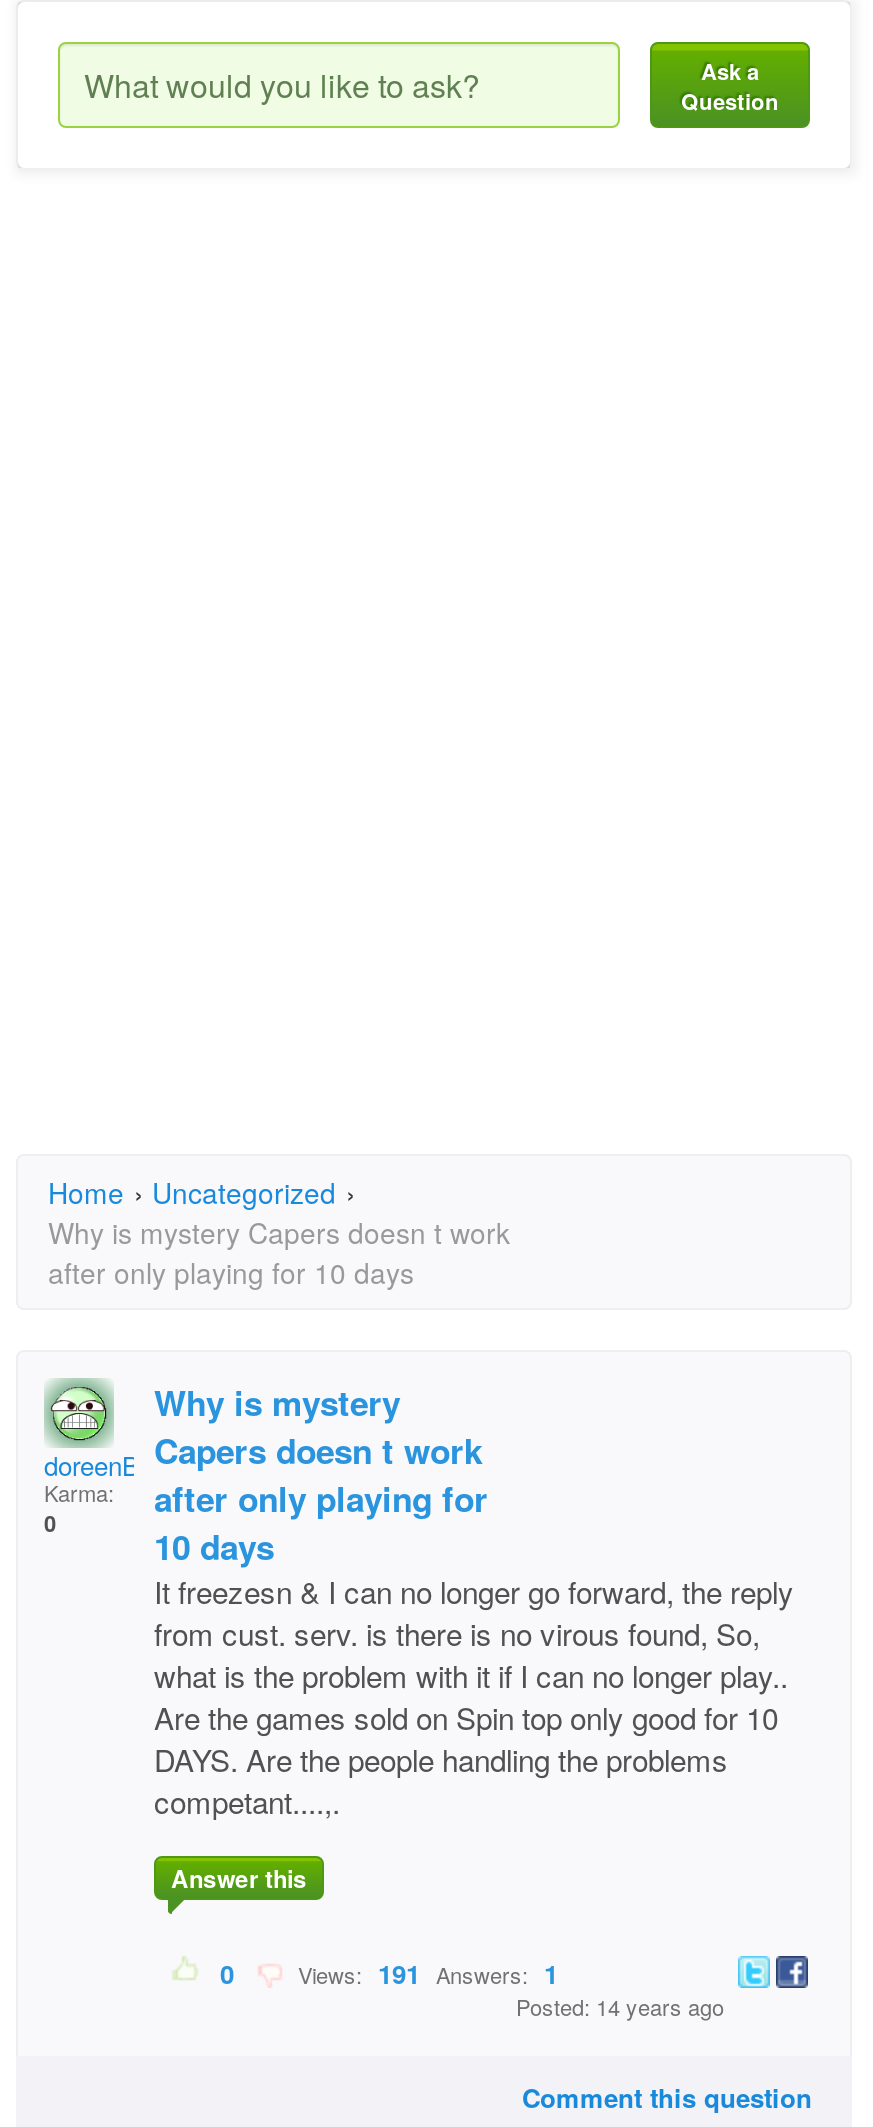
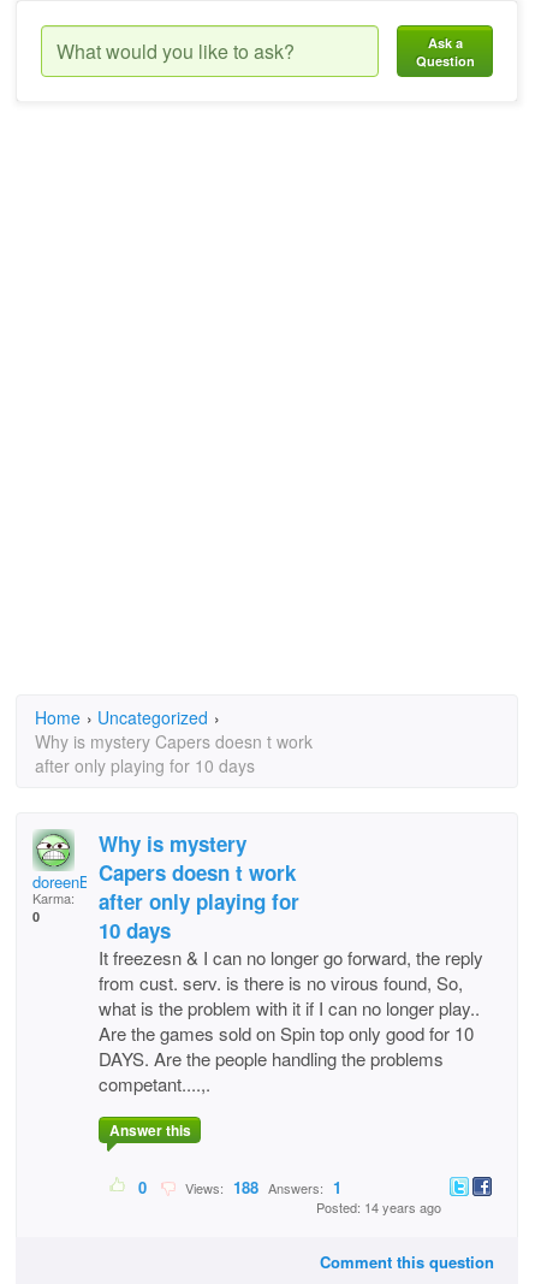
[286,1954,558,1992] Views: 191 Answers: 1 -> [178,1176,341,1199] Views: 188 Answers: 1

